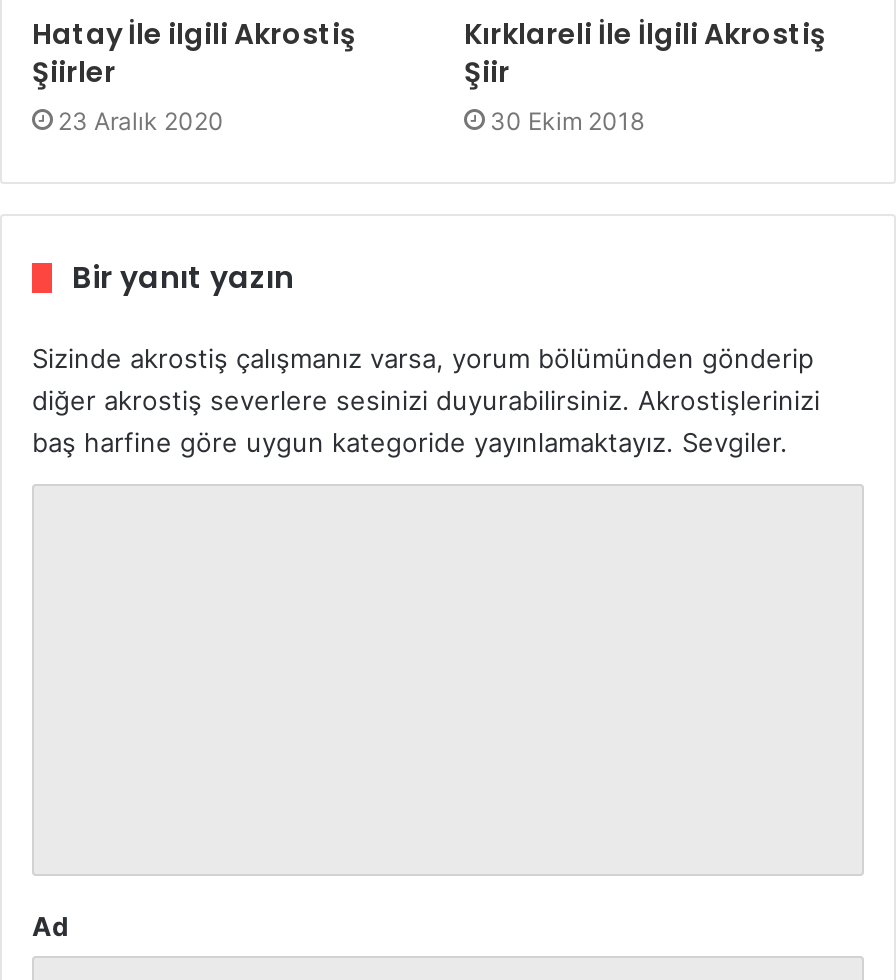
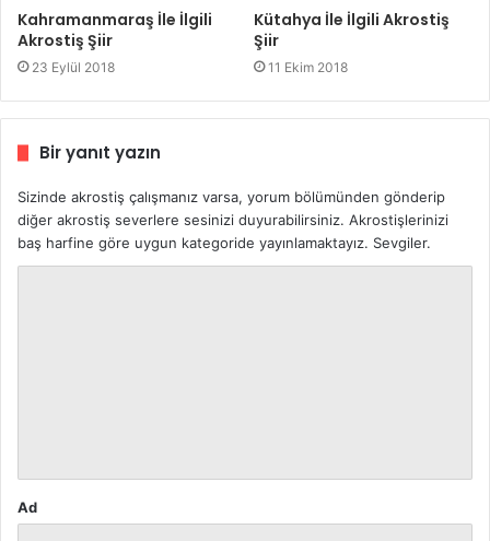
[32,15,356,137] Hatay İle ilgili Akrostiş | Şiirler | 23 Aralık 2020 -> [17,9,212,76] Kahramanmaraş İle İlgili | Akrostiş Şiir | 23 Eylül 2018
[464,15,826,55] Kırklareli İle İlgili Akrostiş -> [254,9,450,31] Kütahya İle İlgili Akrostiş
[490,107,644,137] 30 Ekim 2018 -> [268,59,348,76] 11 Ekim 2018

